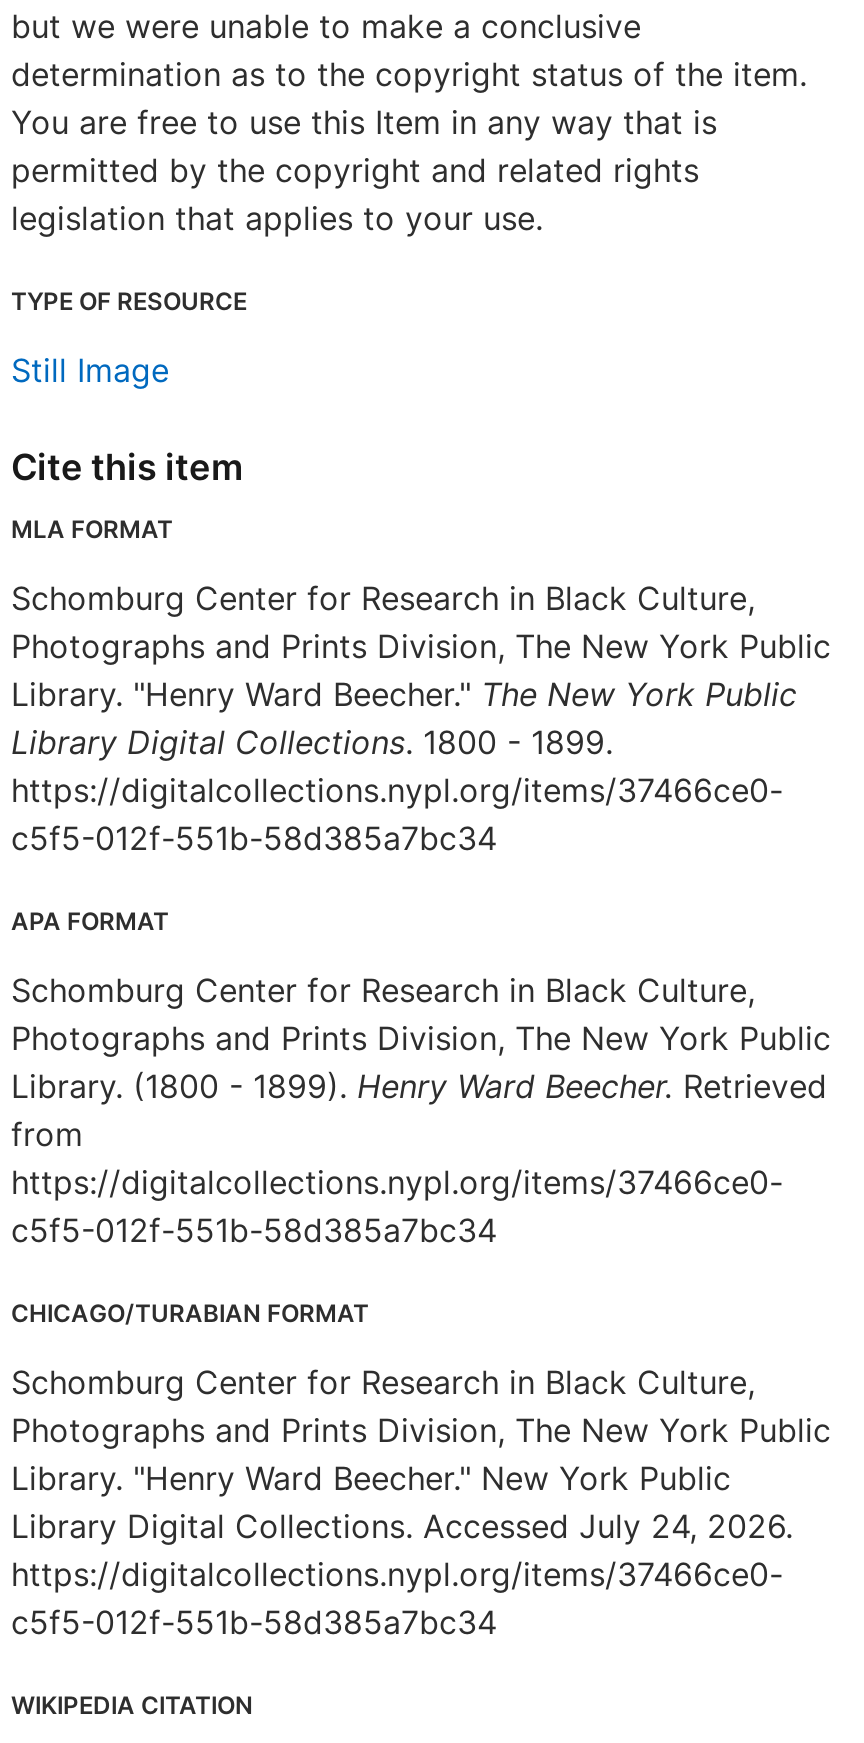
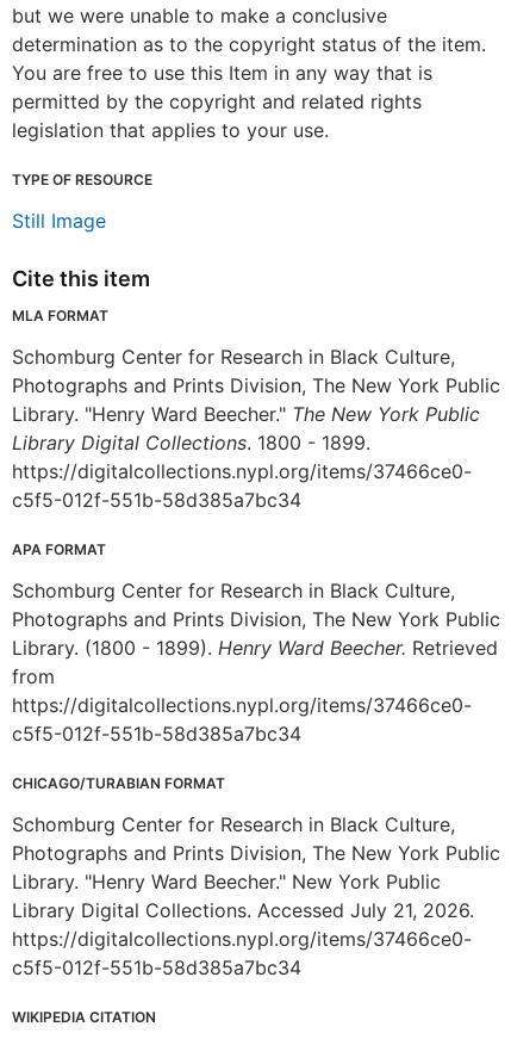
[11,1506,793,1546] Library Digital Collections. Accessed July 24, 2026. -> [12,898,474,922] Library Digital Collections. Accessed July 21, 2026.

